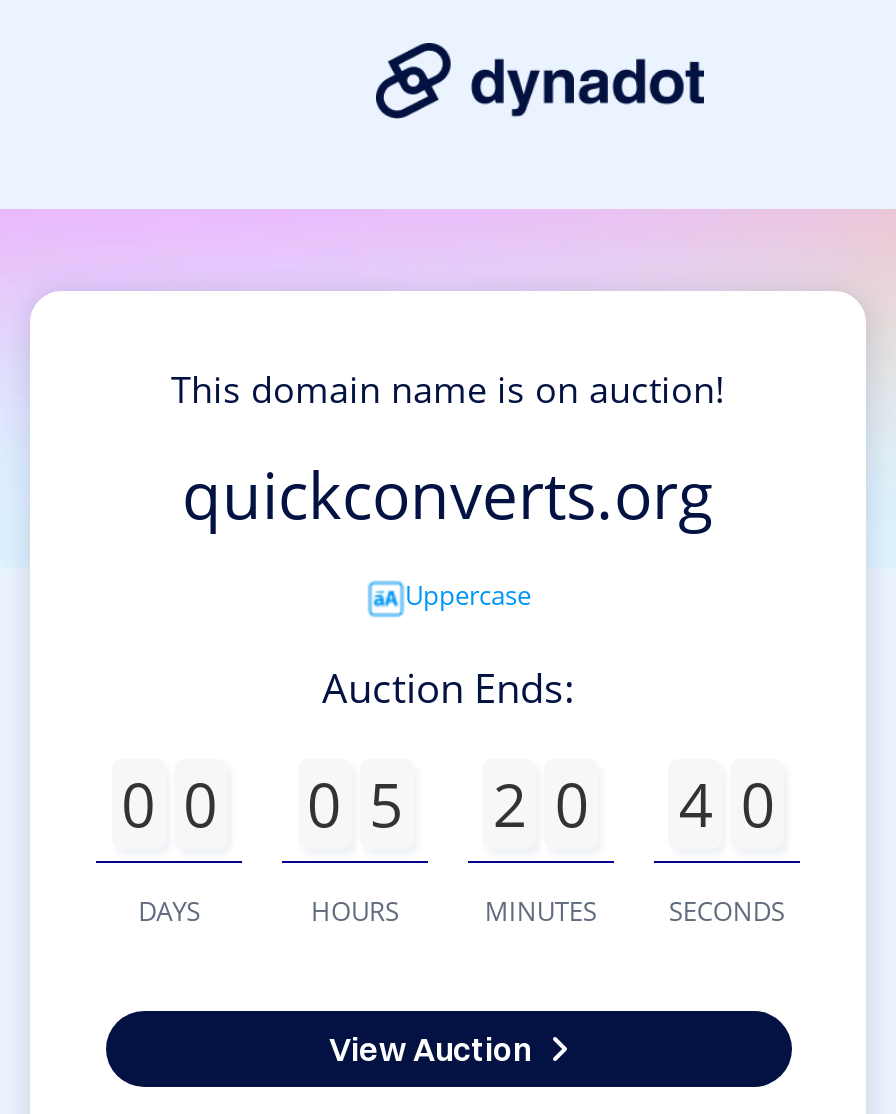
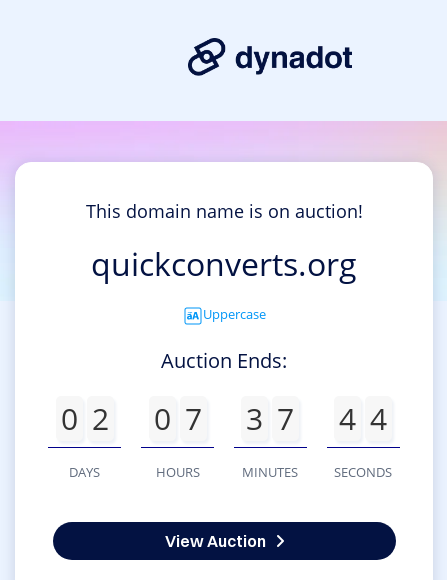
[121,763,217,845] 0 0 -> [61,398,109,439] 0 2
[307,763,403,845] 0 5 -> [153,398,201,439] 0 7
[493,763,589,845] 2 0 -> [246,398,294,439] 3 7
[679,763,775,845] 4 0 -> [339,398,387,439] 4 4

